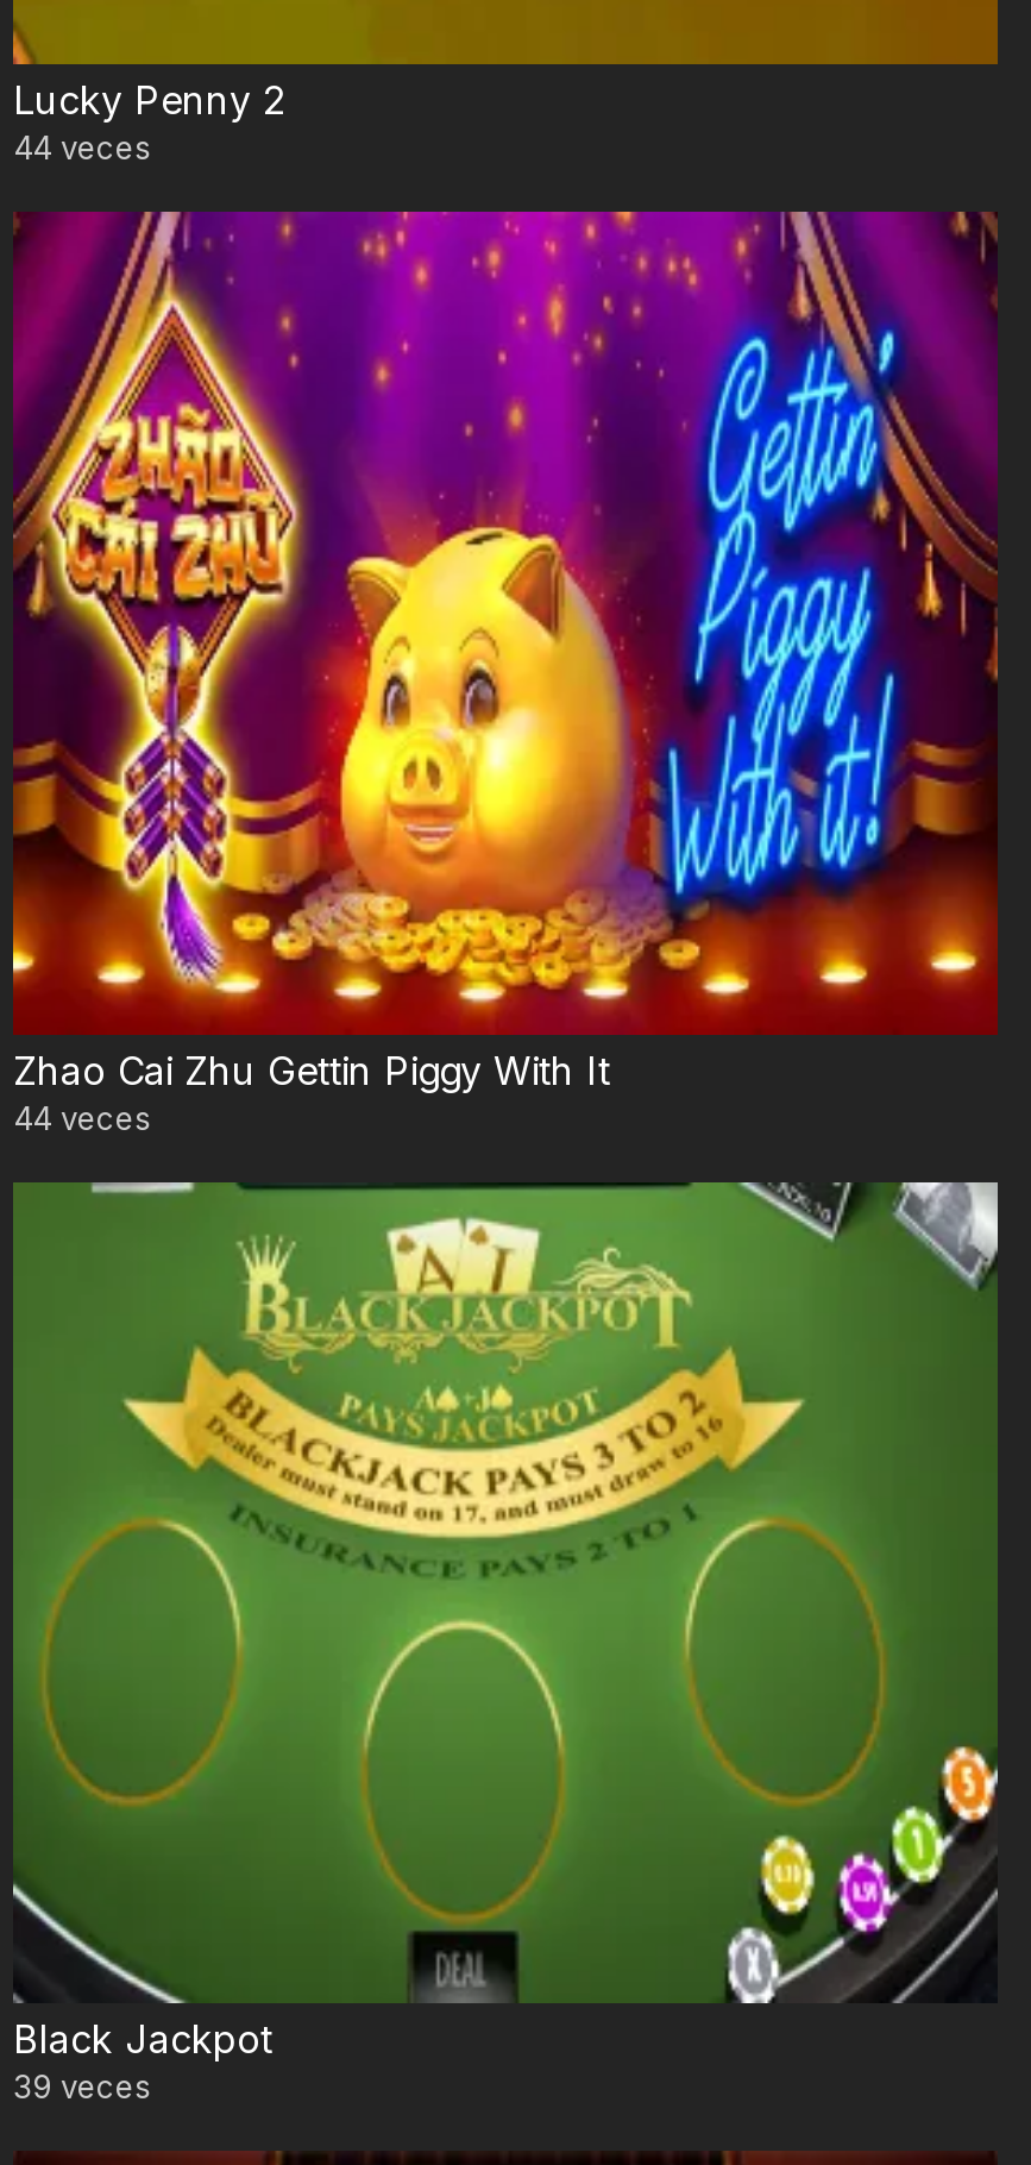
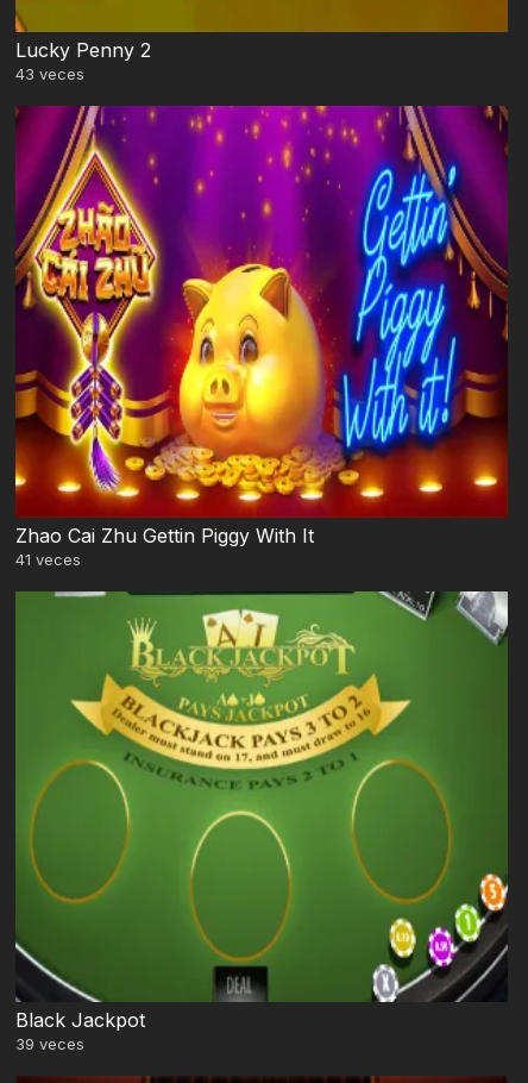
[13,130,151,168] 44 veces -> [15,65,84,84] 43 veces
[13,1098,151,1136] 44 veces -> [15,549,81,568] 41 veces

